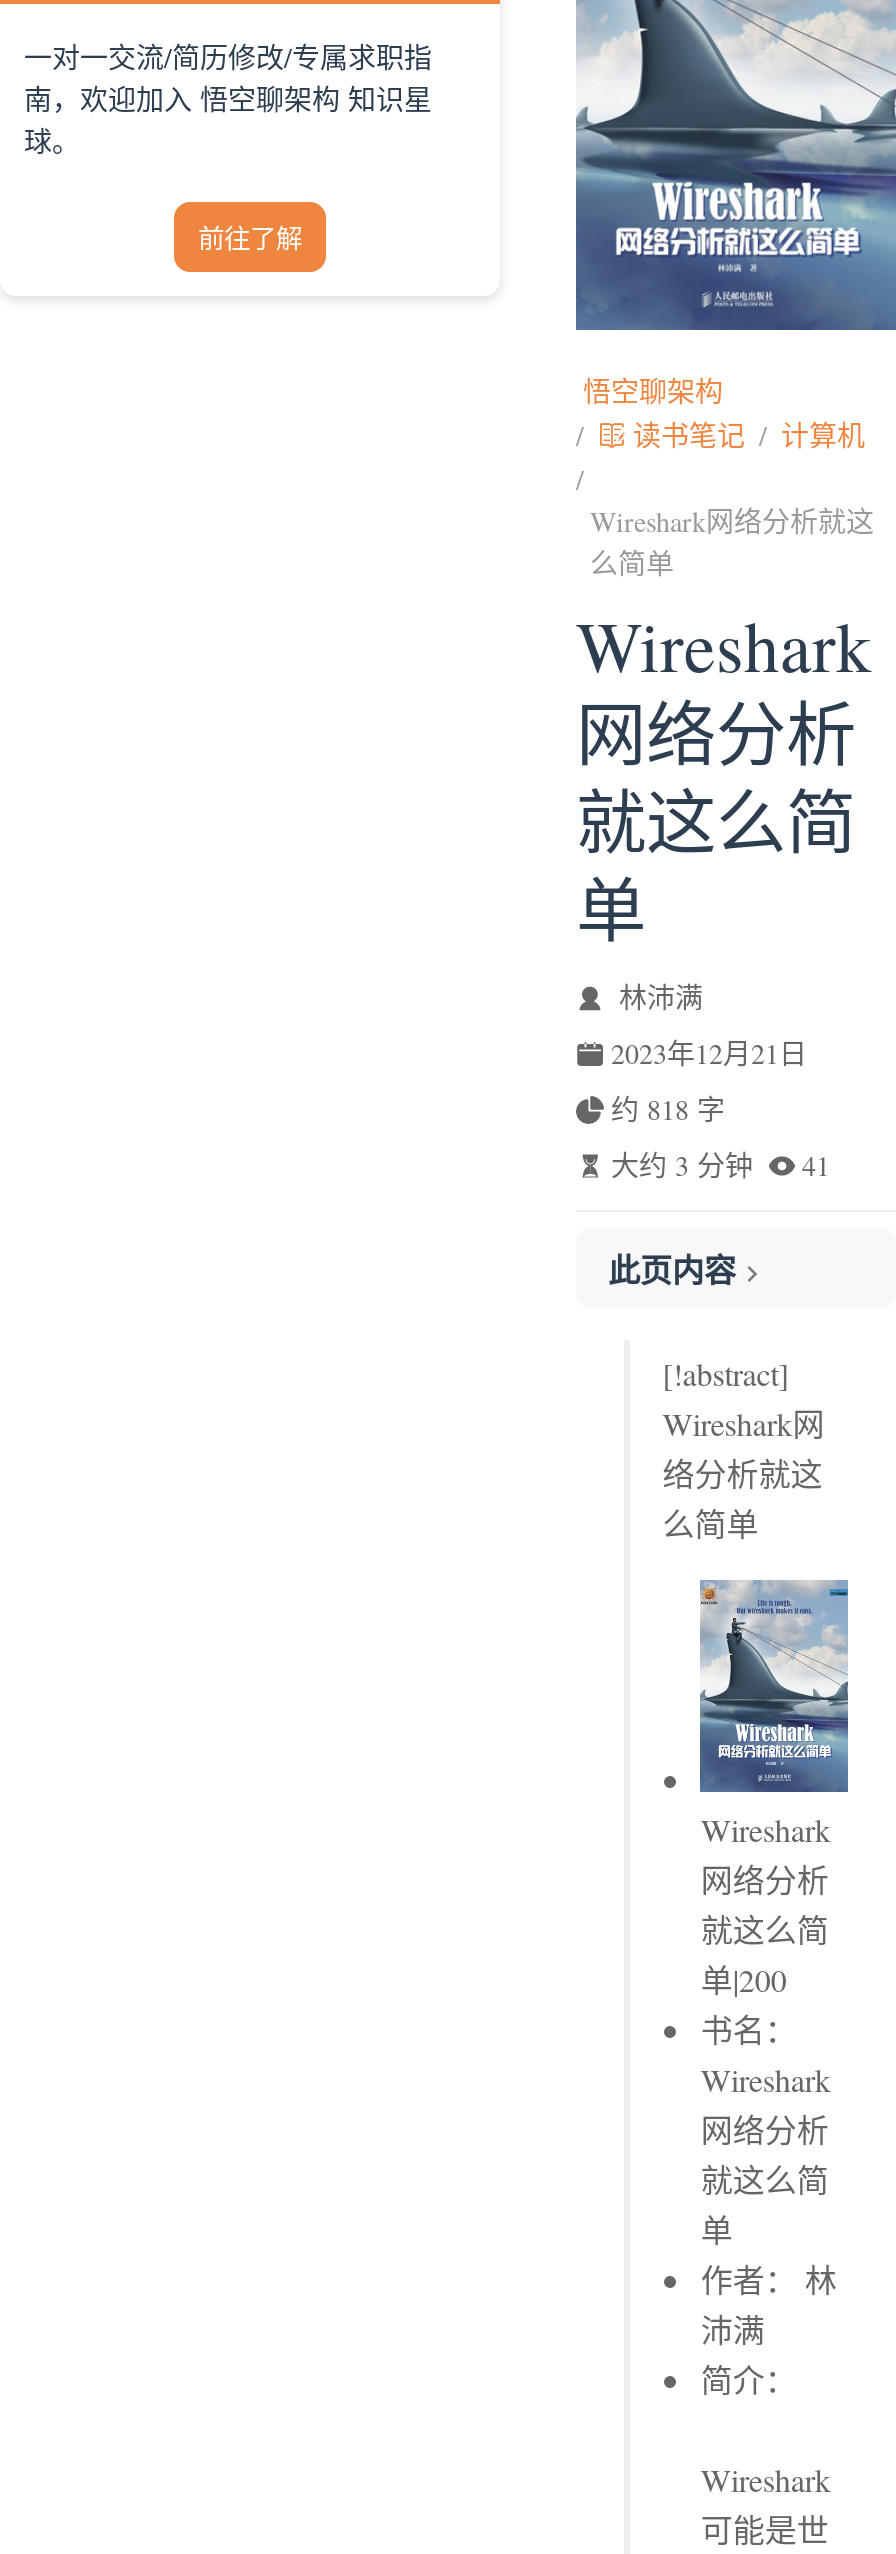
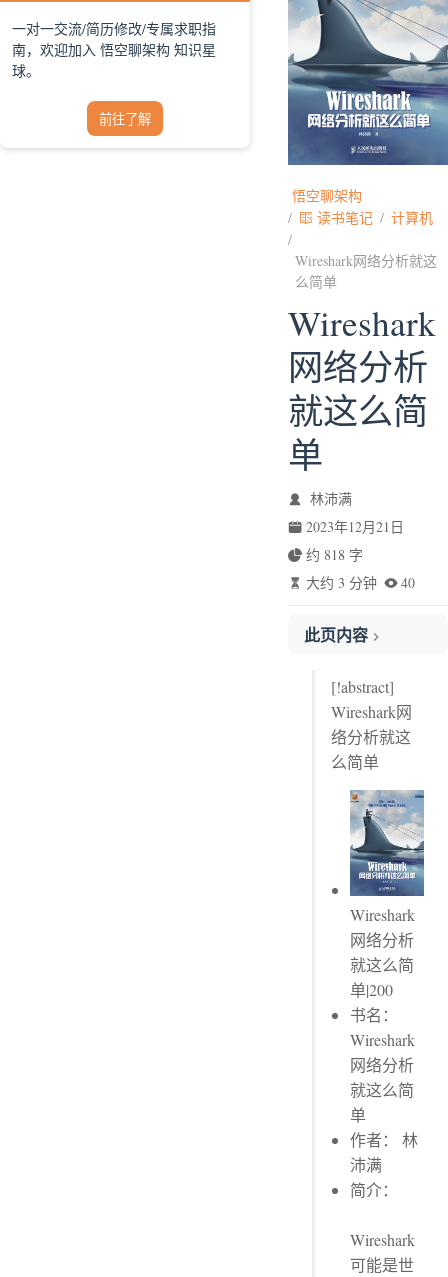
[611,1145,830,1183] 大约 3 分钟 41 -> [305,573,415,592] 大约 3 分钟 40

